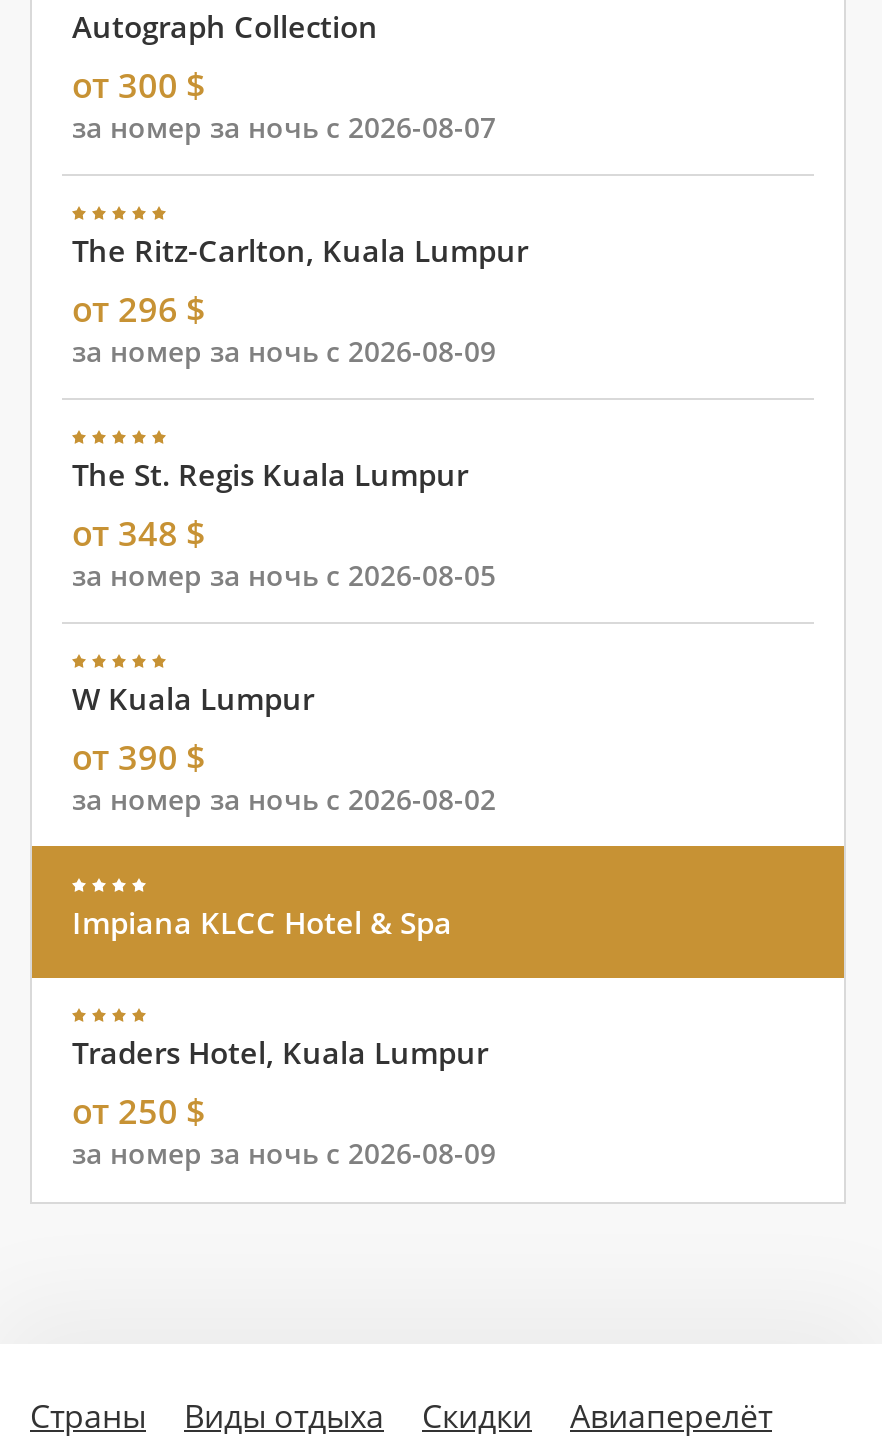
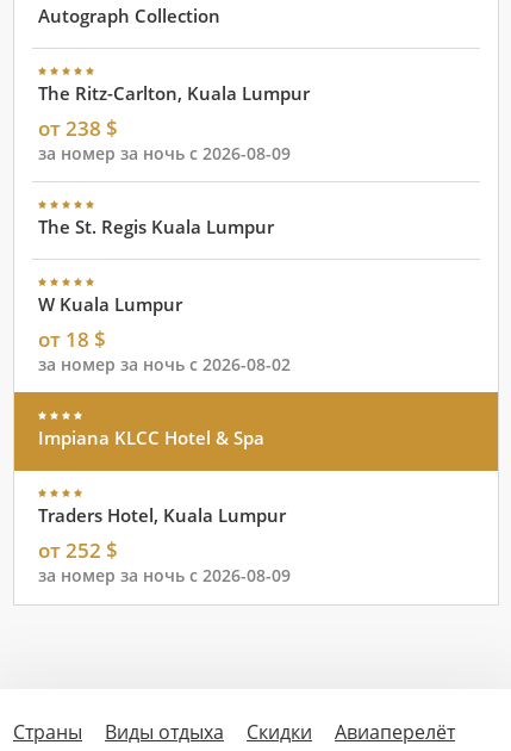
[72,62,496,146] от 300 $ | за номер за ночь с 2026-08-07 -> none
[72,286,206,332] от 296 $ -> [38,114,118,142] от 238 $
[72,510,496,594] от 348 $ | за номер за ночь с 2026-08-05 -> none
[72,734,206,780] от 390 $ -> [38,325,106,353] от 18 $
[72,1088,206,1134] от 250 $ -> [38,536,118,564] от 252 $

